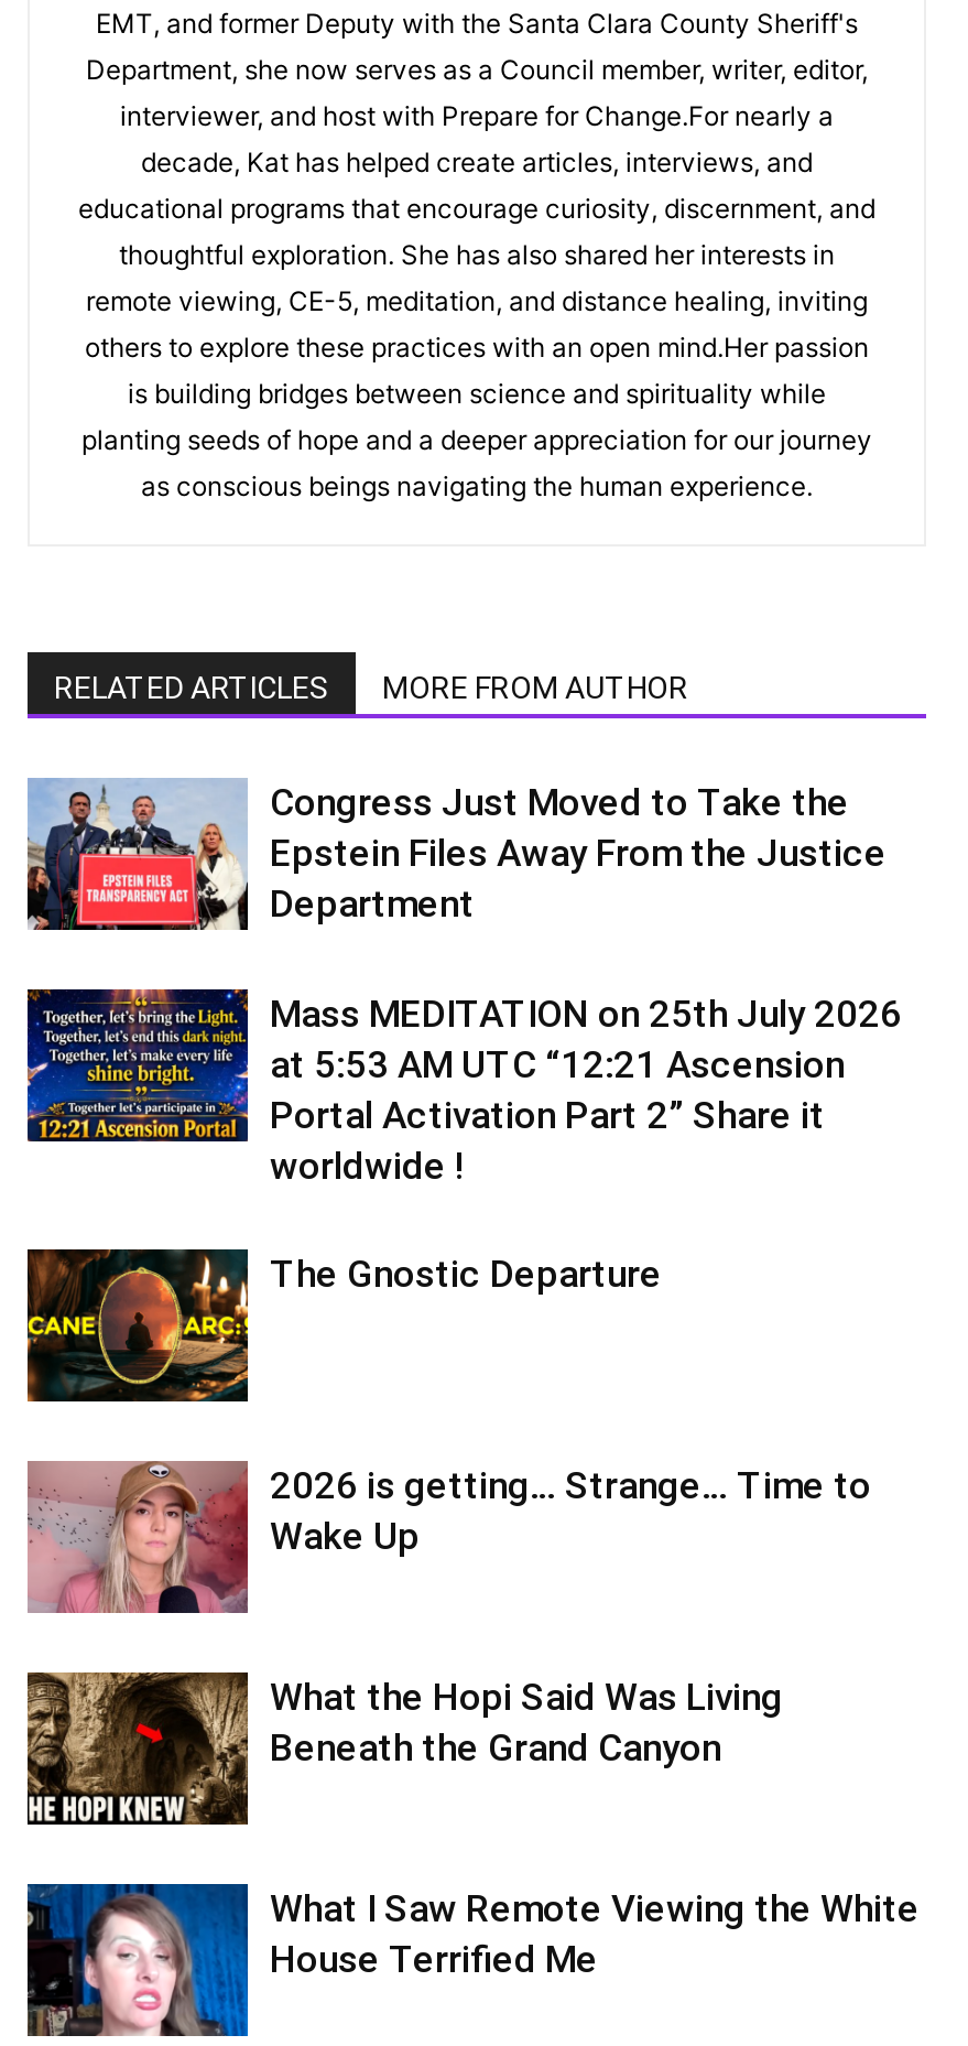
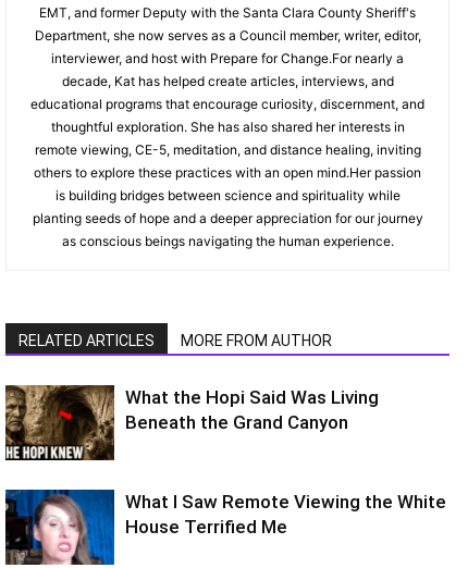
[25,778,902,1297] [image] | Congress Just Moved to Take the | Epstein Files Away From the Justice | Department | Mass MEDITATION on 25th July 2026 | at 5:53 AM UTC “12:21 Ascension | Portal Activation Part 2” Share it | worldwide ! | The Gnostic Departure -> none
[25,987,239,1144] [image] -> none
[25,1247,871,1559] [image] | 2026 is getting… Strange… Time to | Wake Up -> none
[25,1459,250,1615] [image] -> none

